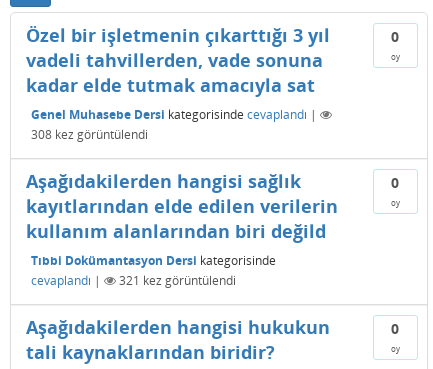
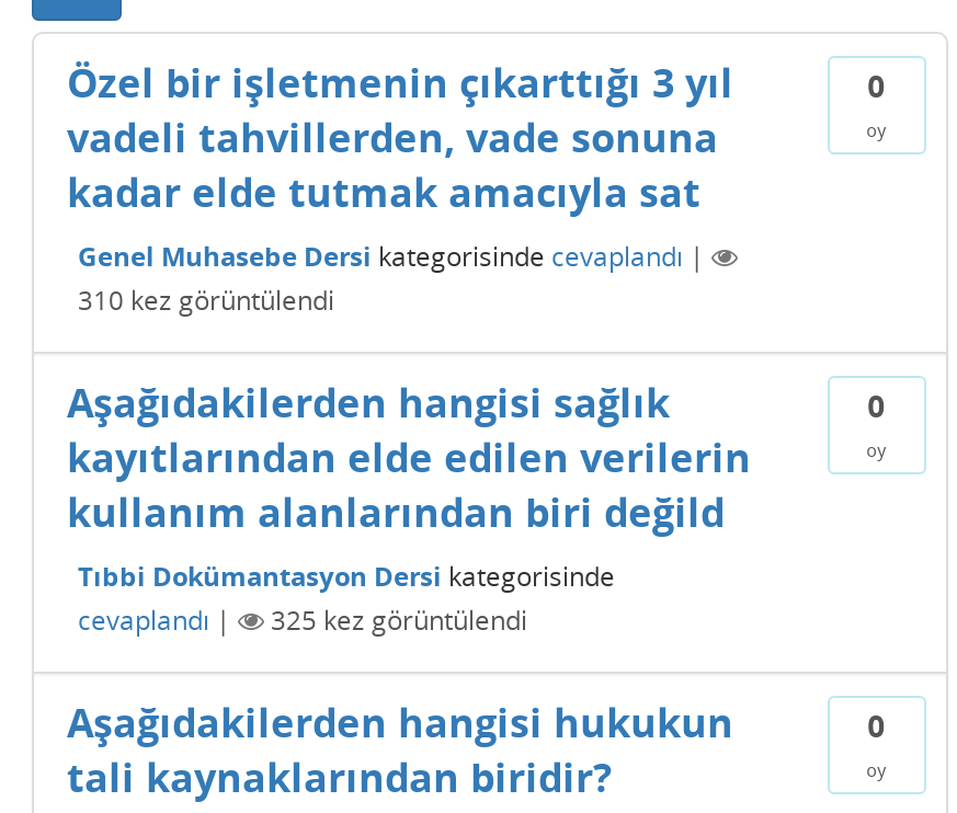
[31,126,148,143] 308 kez görüntülendi -> [78,281,334,318] 310 kez görüntülendi
[119,272,236,289] 321 kez görüntülendi -> [271,601,527,638] 325 kez görüntülendi

